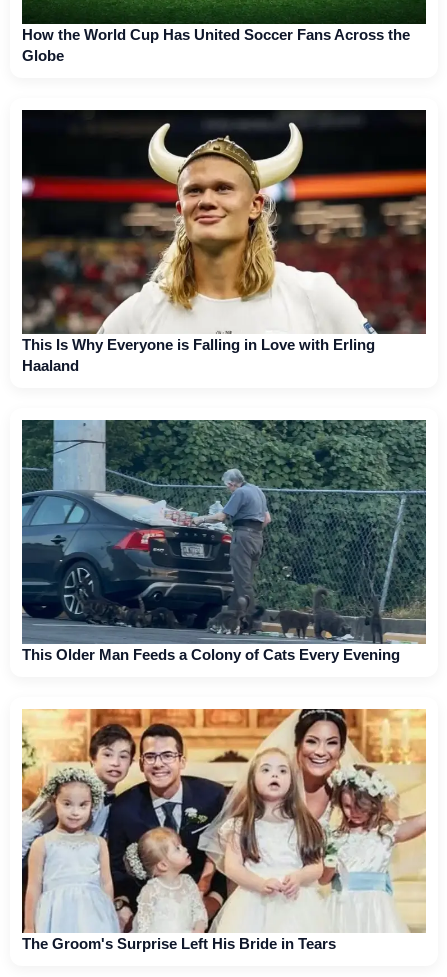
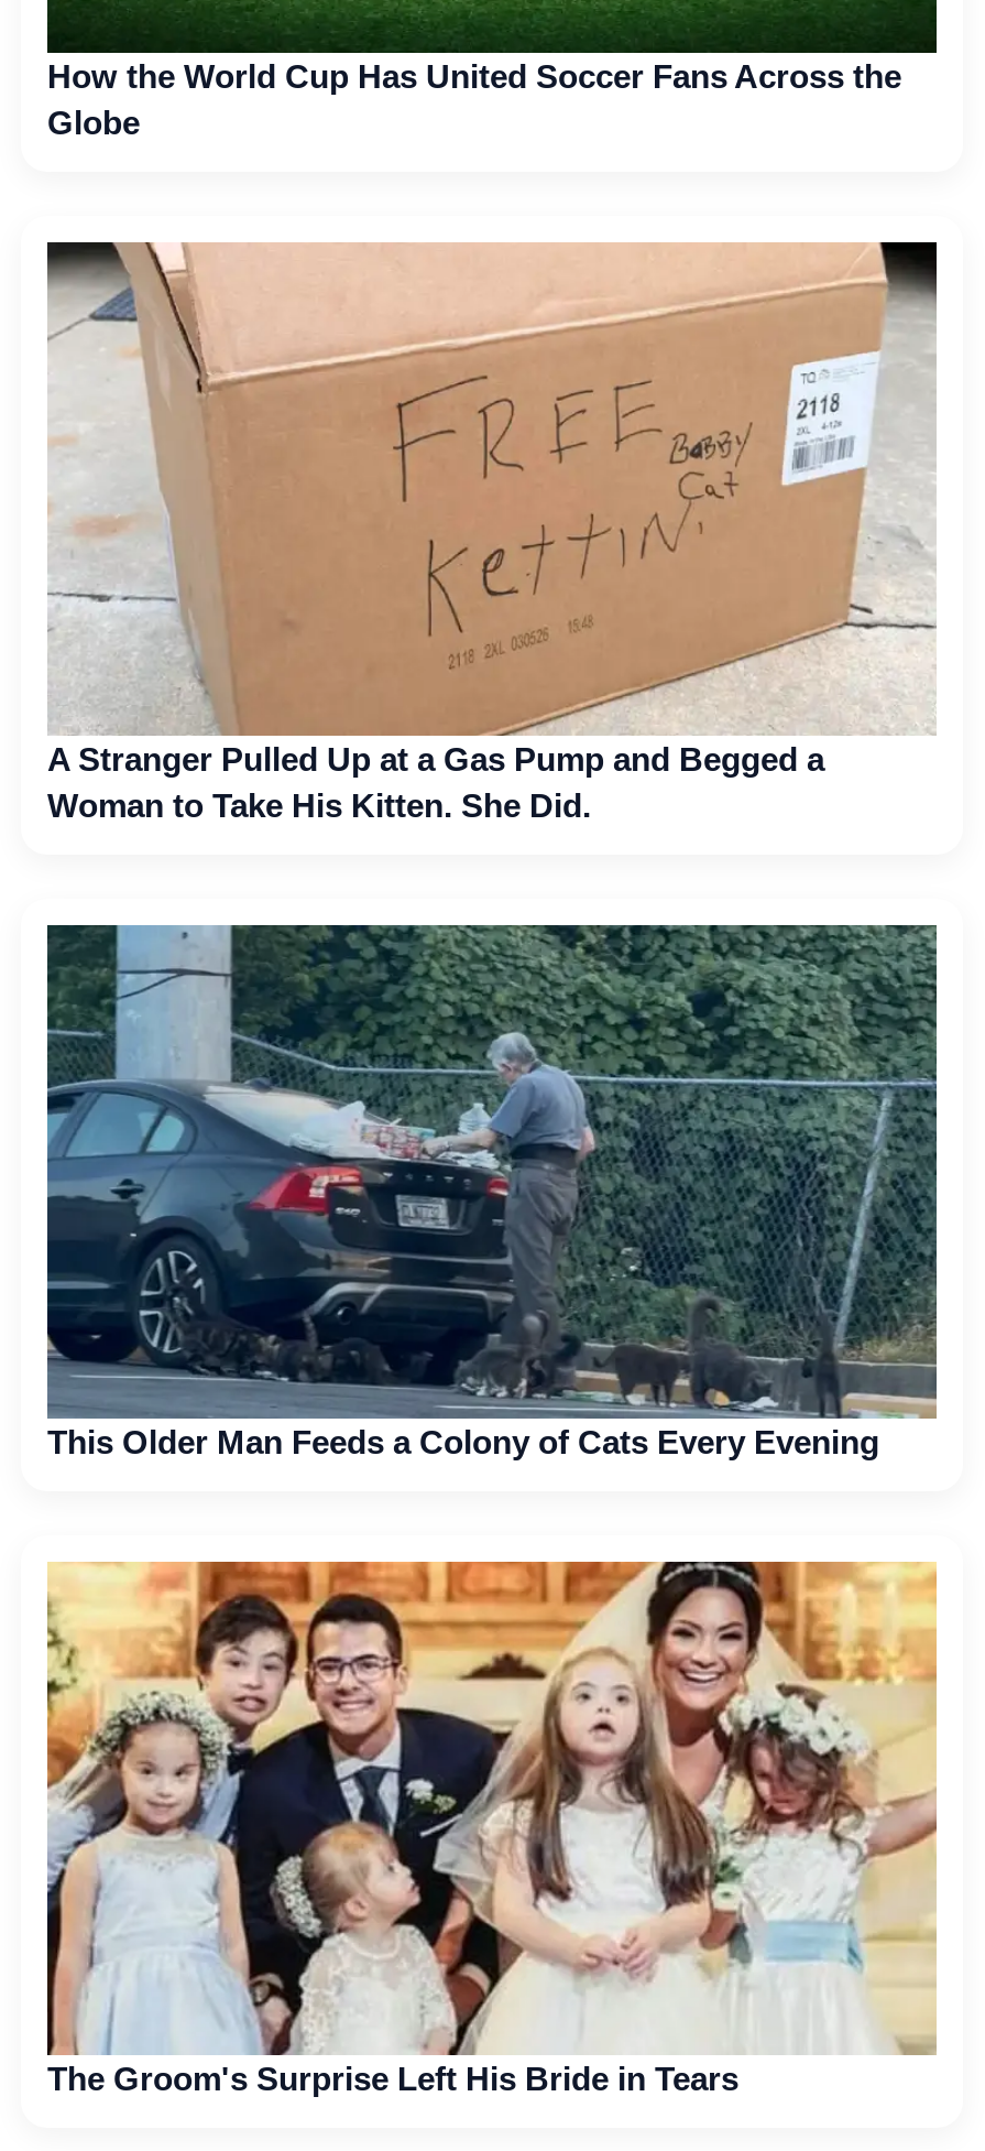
[21,109,427,374] [image] | This Is Why Everyone is Falling in Love with Erling | Haaland -> [45,240,939,824] [image] | A Stranger Pulled Up at a Gas Pump and Begged a | Woman to Take His Kitten. She Did.

